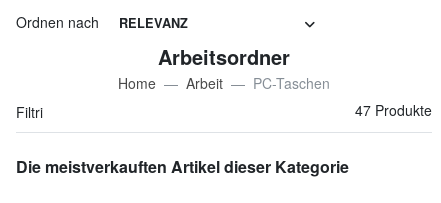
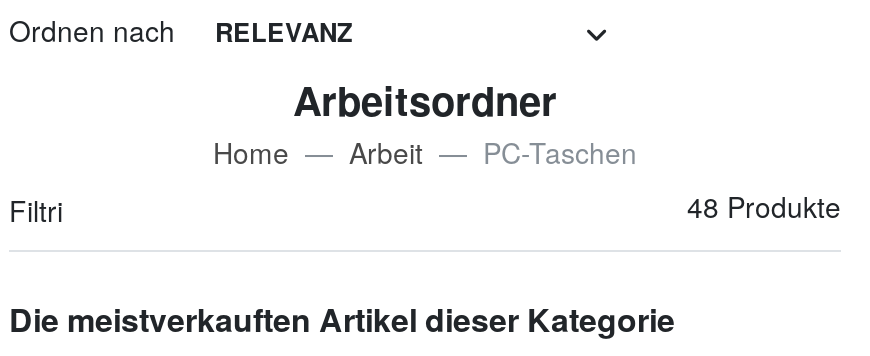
[355,99,432,119] 47 Produkte -> [687,185,841,225] 48 Produkte

